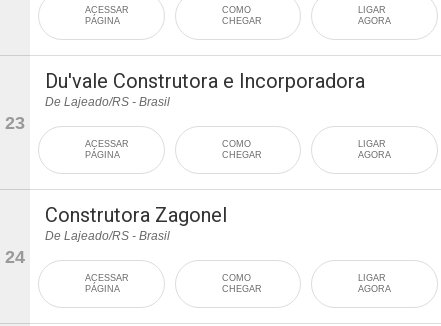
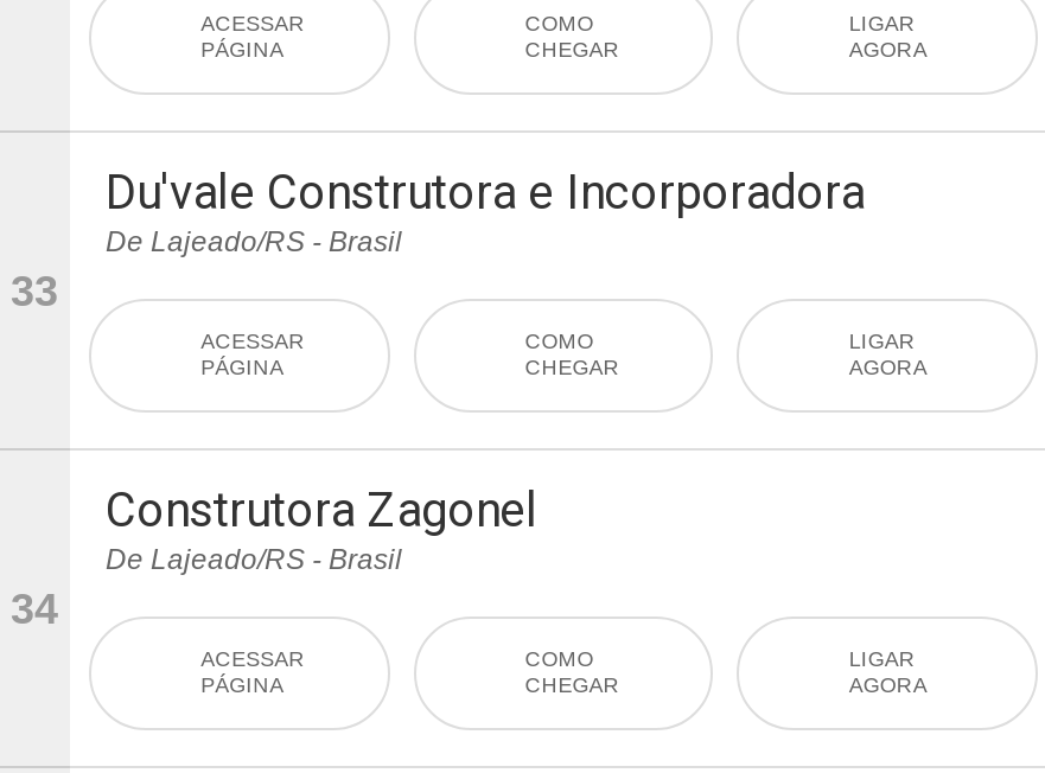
[5,112,25,132] 23 -> [11,267,58,314] 33
[5,246,25,266] 24 -> [11,584,58,632] 34

